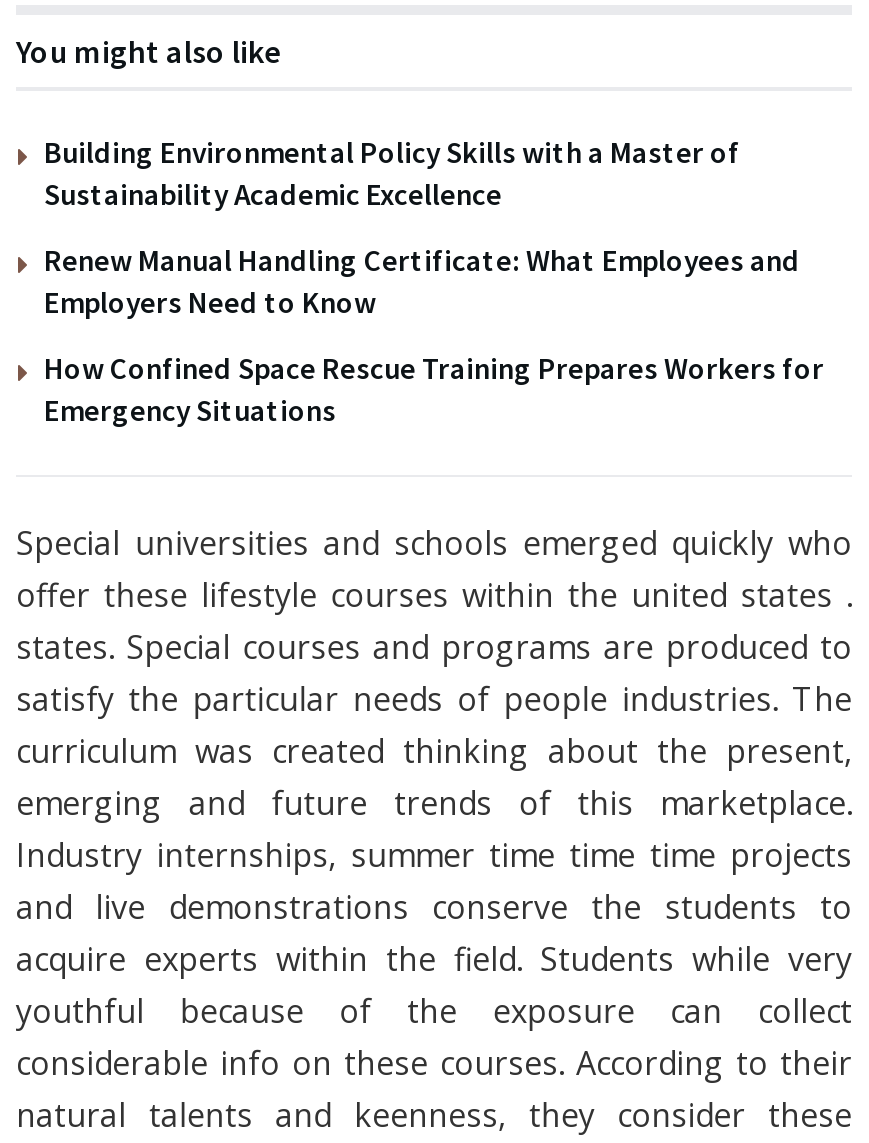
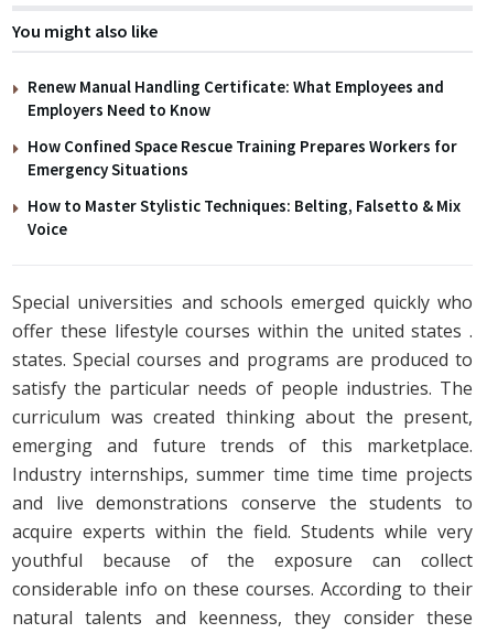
[44,133,740,213] Building Environmental Policy Skills with a Master of | Sustainability Academic Excellence -> none
moved [44,241,824,429] -> [28,76,457,180]: Renew Manual Handling Certificate: What Employees and | Employers Need to Know | How Confined Space Rescue Training Prepares Workers for | Emergency Situations
none -> [28,195,461,239] How to Master Stylistic Techniques: Belting, Falsetto & Mix | Voice

